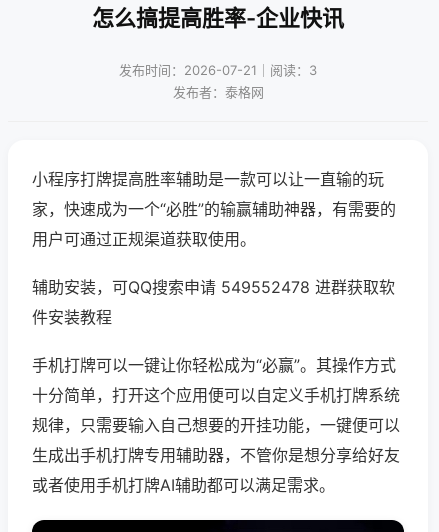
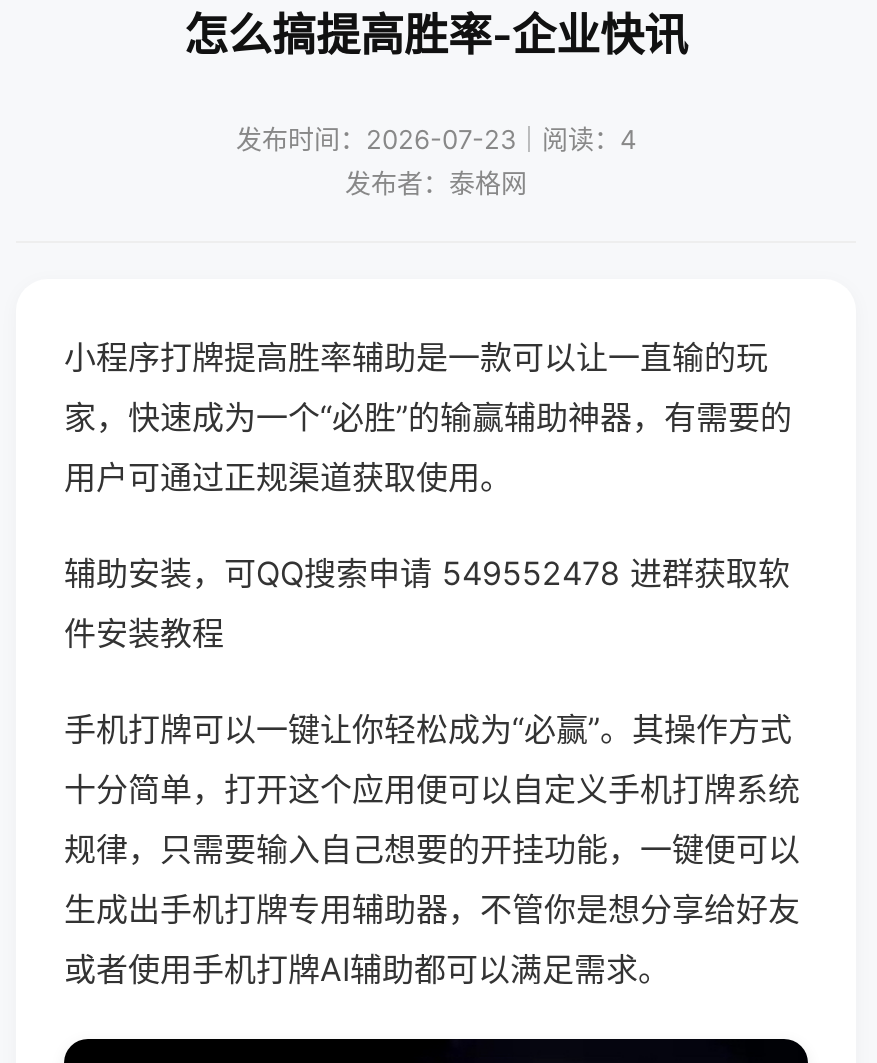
[119,62,317,78] 发布时间：2026-07-21｜阅读：3 -> [236,123,636,155] 发布时间：2026-07-23｜阅读：4

